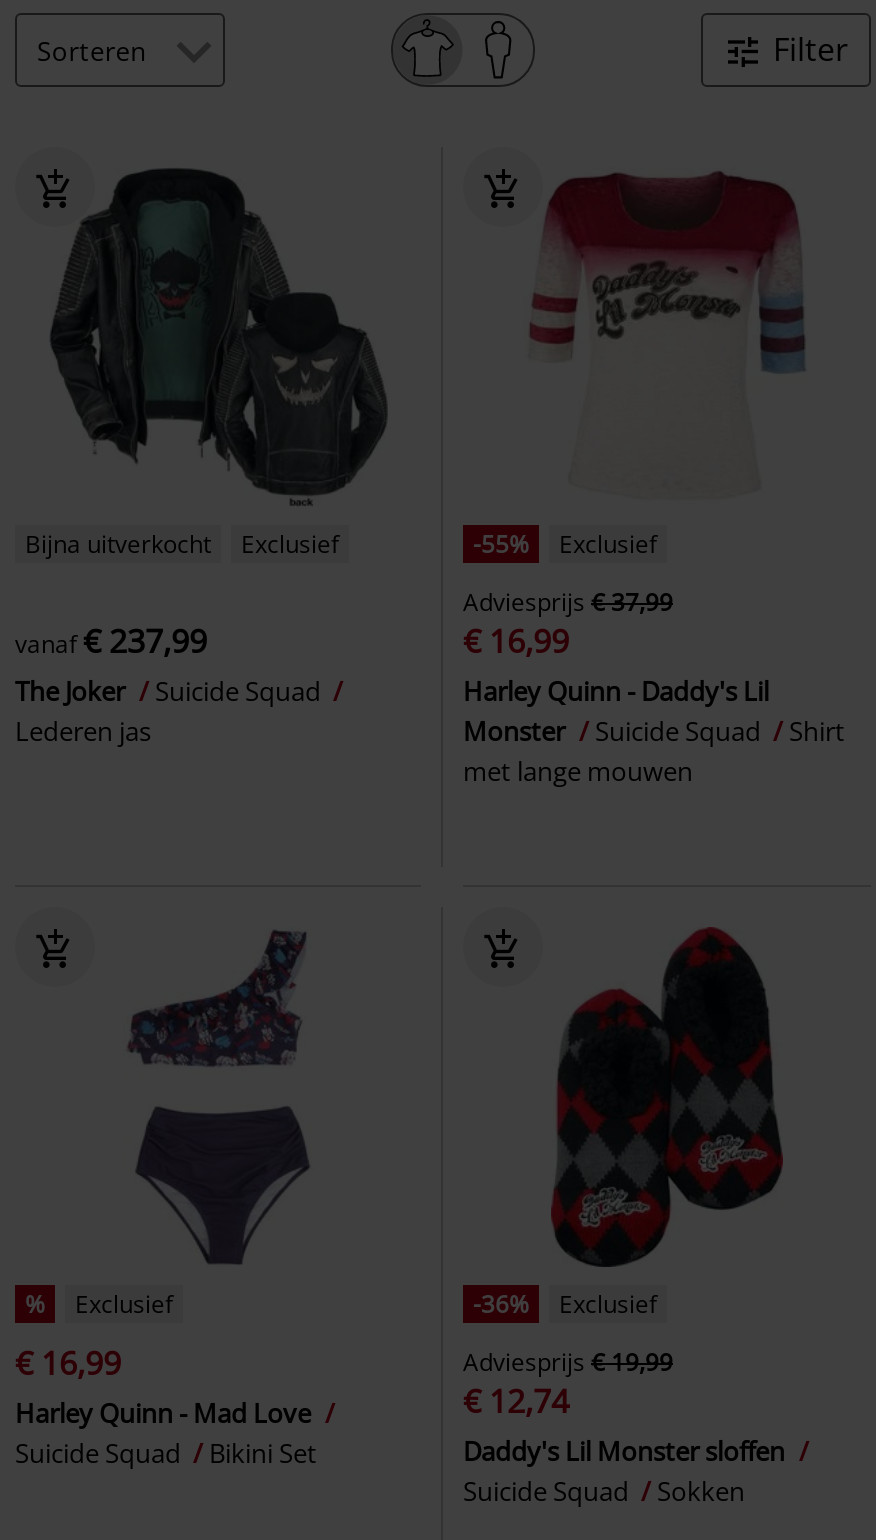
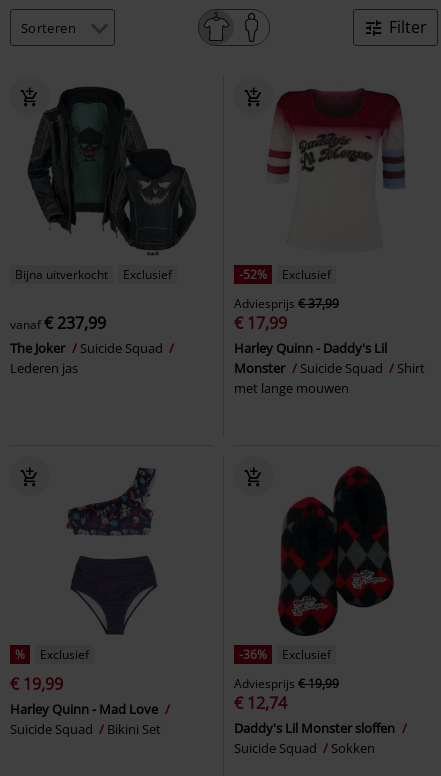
[473,528,657,562] -55% Exclusief -> [239,266,331,283] -52% Exclusief
[463,620,569,664] € 16,99 -> [234,312,287,334] € 17,99
[15,1342,121,1386] € 16,99 -> [10,673,63,695] € 19,99

